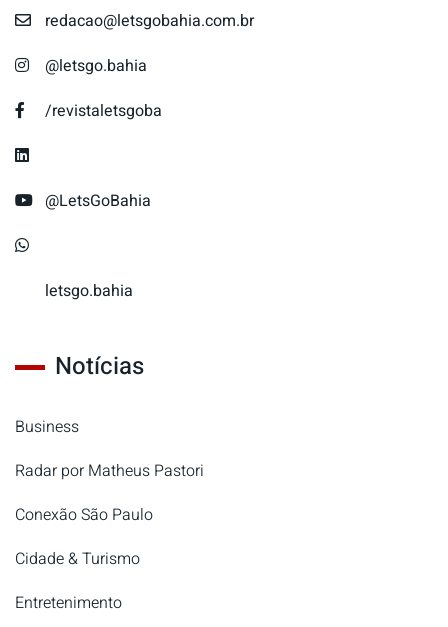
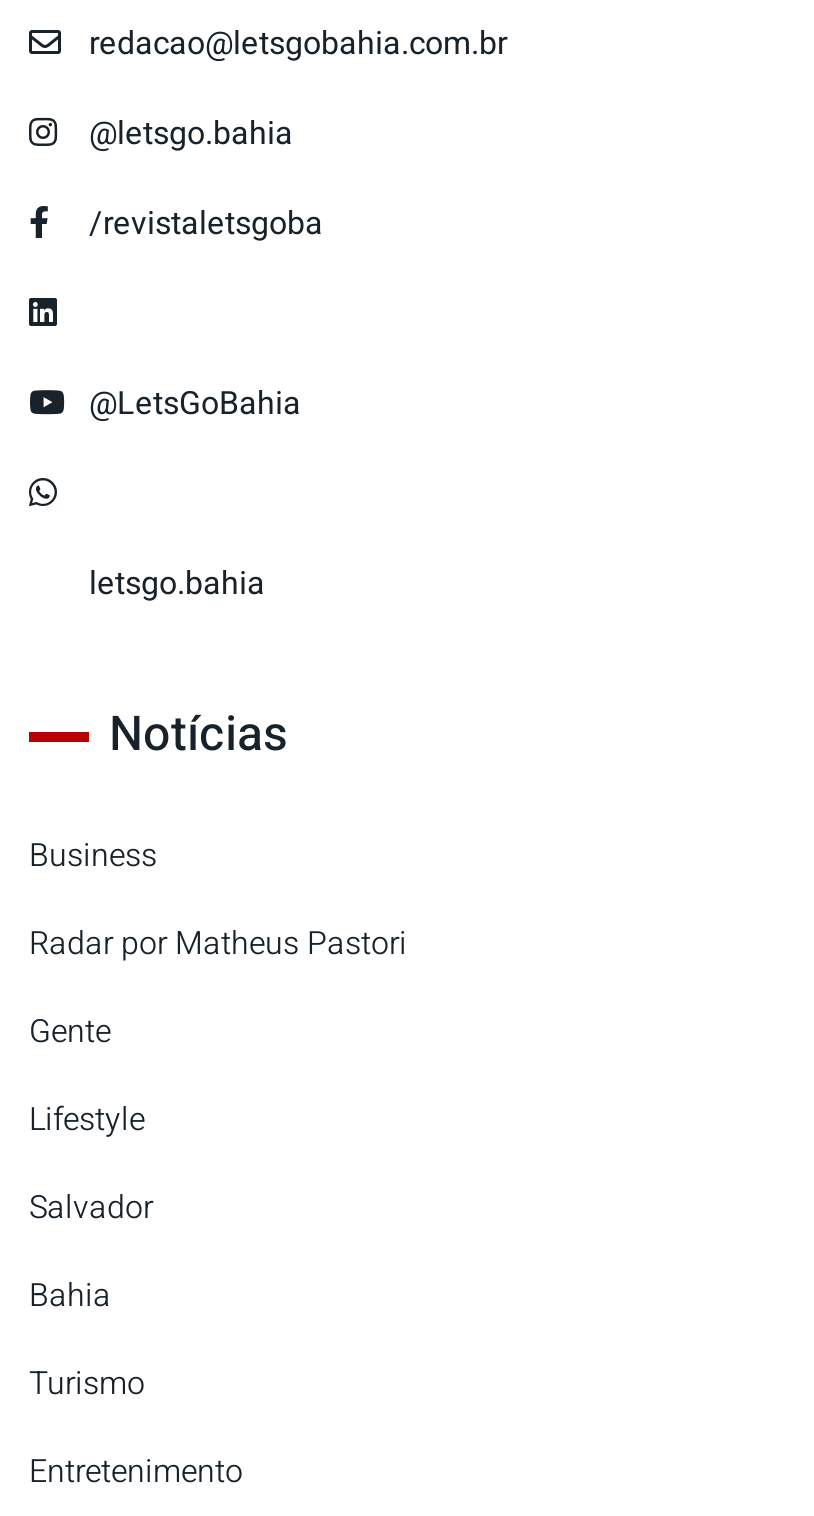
[15,503,153,571] Conexão São Paulo | Cidade & Turismo -> [29,1009,153,1409] Gente | Lifestyle | Salvador | Bahia | Turismo

